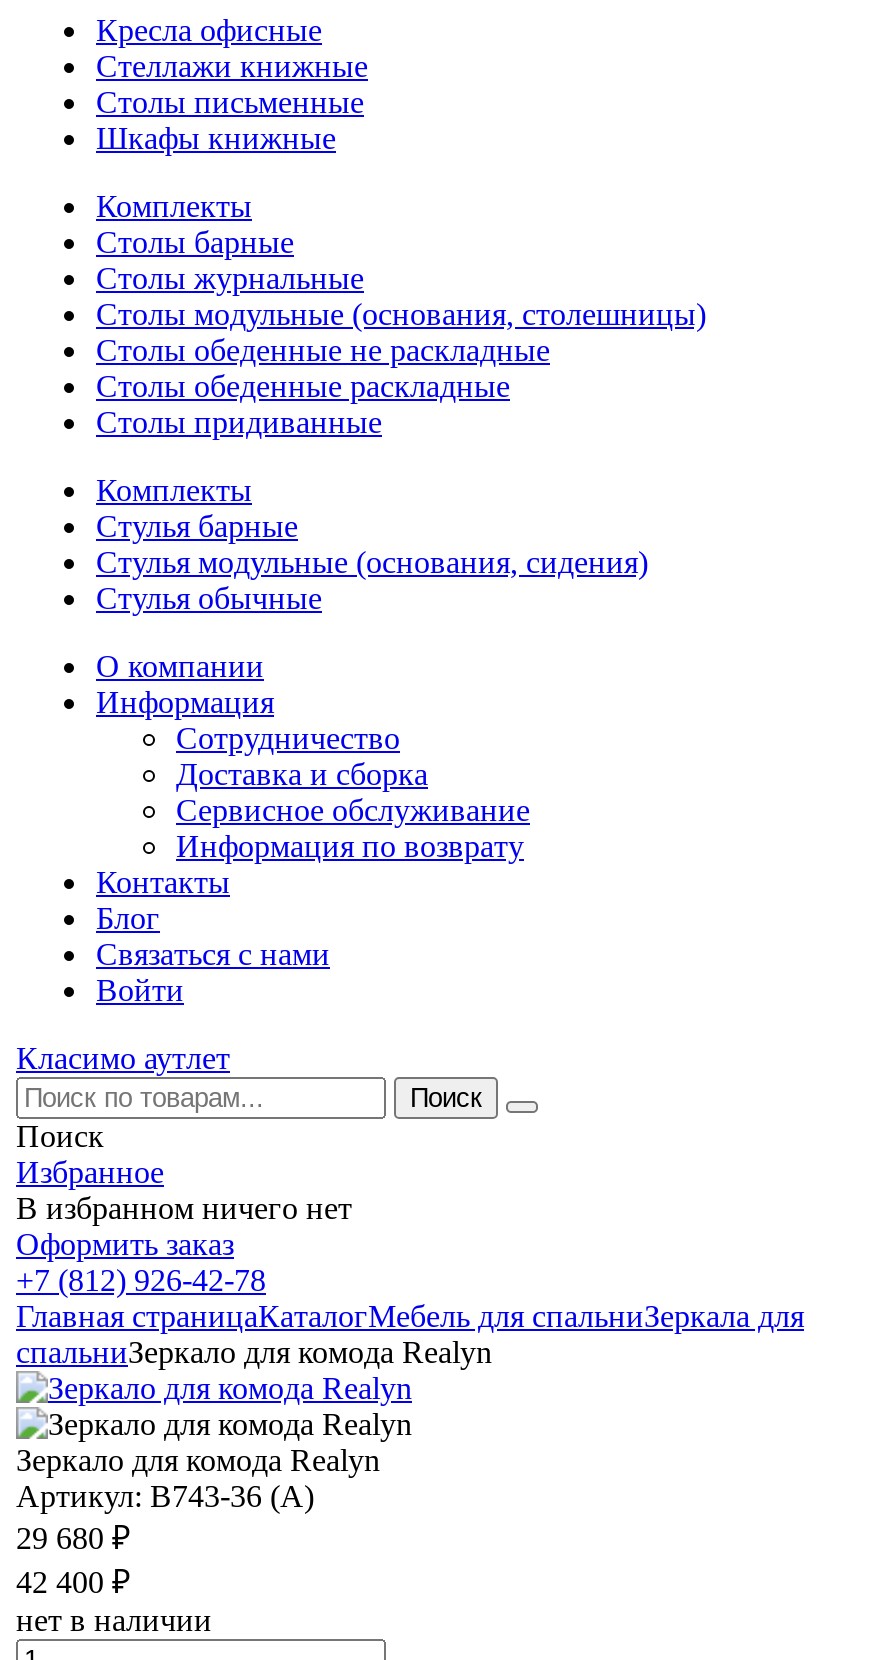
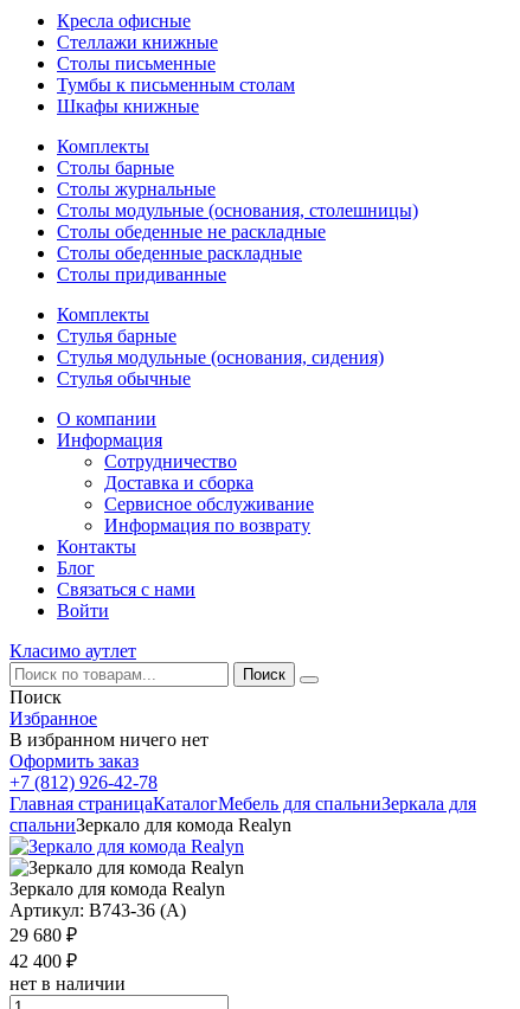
none -> [57,75,295,95] Тумбы к письменным столам

